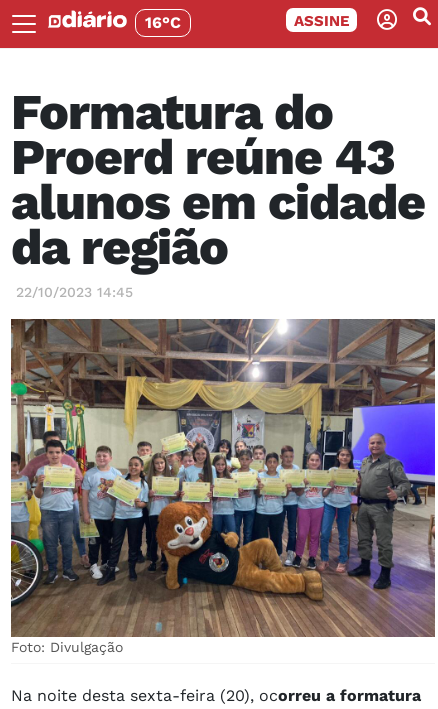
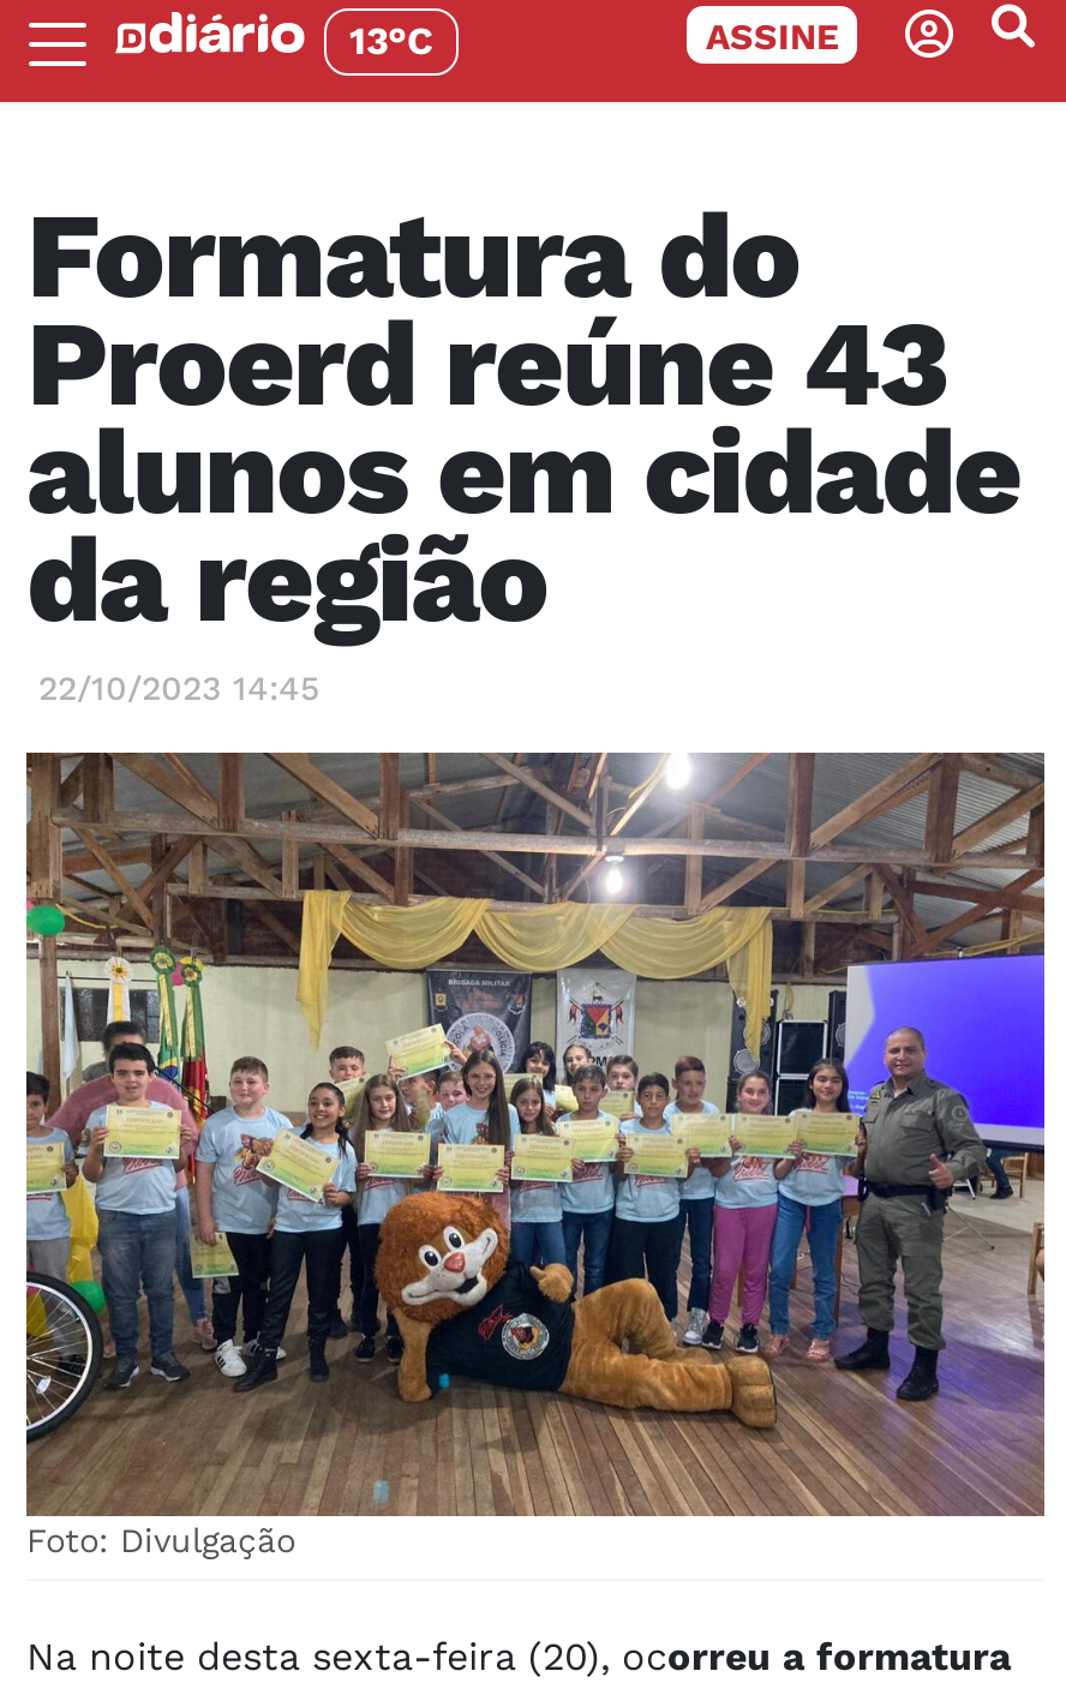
[145,13,181,32] 16°C -> [349,18,433,64] 13°C

